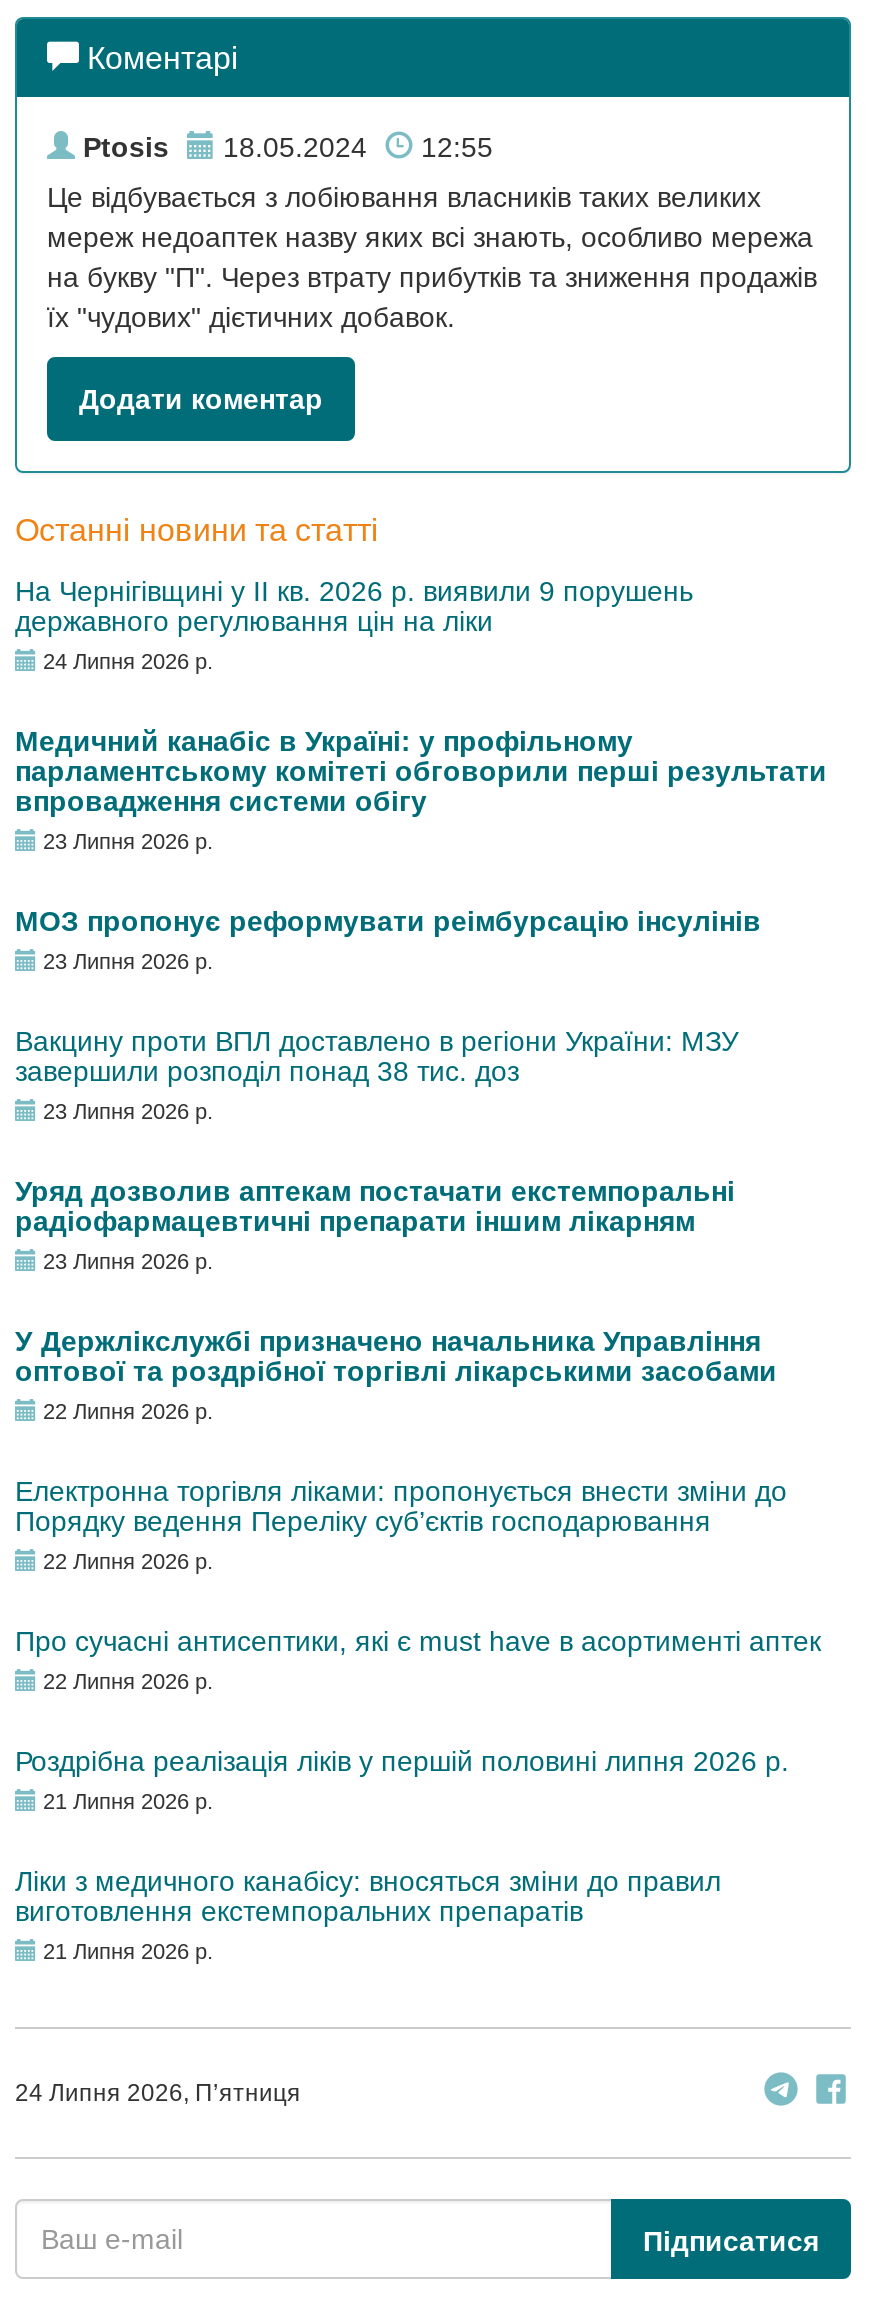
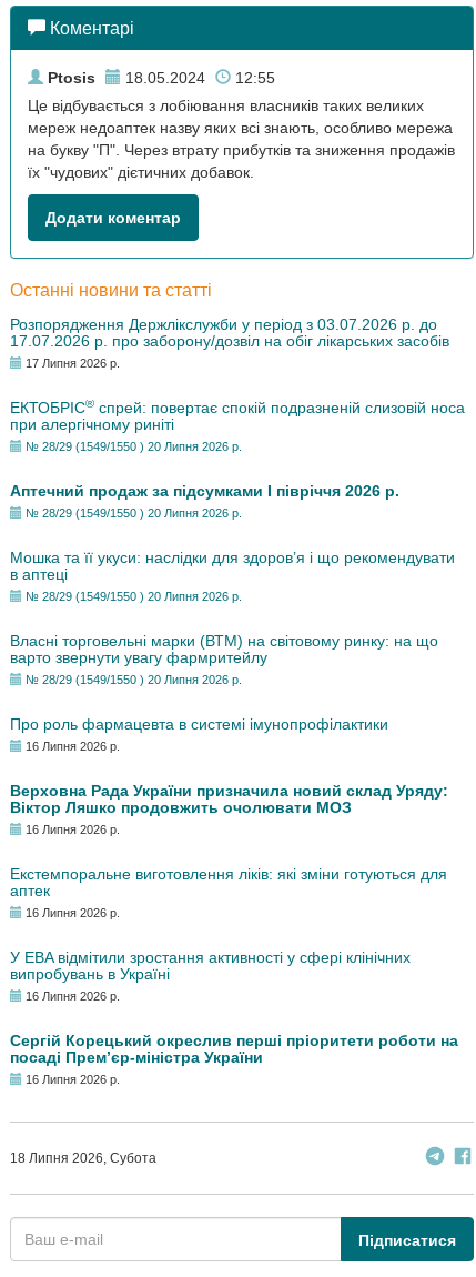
[15,575,693,673] На Чернігівщині у ІІ кв. 2026 р. виявили 9 порушень | державного регулювання цін на ліки | 24 Липня 2026 р. -> [10,315,449,370] Розпорядження Держлікслужби у період з 03.07.2026 р. до | 17.07.2026 р. про заборону/дозвіл на обіг лікарських засобів | 17 Липня 2026 р.
[15,725,827,853] Медичний канабіс в Україні: у профільному | парламентському комітеті обговорили перші результати | впровадження системи обігу | 23 Липня 2026 р. -> [10,396,465,453] ЕКТОБРІС® спрей: повертає спокій подразненій слизовій носа | при алергічному риніті | № 28/29 (1549/1550 ) 20 Липня 2026 р.
[15,905,761,973] МОЗ пропонує реформувати реімбурсацію інсулінів | 23 Липня 2026 р. -> [10,482,399,520] Аптечний продаж за підсумками І півріччя 2026 р. | № 28/29 (1549/1550 ) 20 Липня 2026 р.
[15,1025,739,1123] Вакцину проти ВПЛ доставлено в регіони України: МЗУ | завершили розподіл понад 38 тис. доз | 23 Липня 2026 р. -> [10,549,455,603] Мошка та її укуси: наслідки для здоров’я і що рекомендувати | в аптеці | № 28/29 (1549/1550 ) 20 Липня 2026 р.
[15,1175,735,1273] Уряд дозволив аптекам постачати екстемпоральні | радіофармацевтичні препарати іншим лікарням | 23 Липня 2026 р. -> [10,632,438,686] Власні торговельні марки (ВТМ) на світовому ринку: на що | варто звернути увагу фармритейлу | № 28/29 (1549/1550 ) 20 Липня 2026 р.
[15,1325,777,1423] У Держлікслужбі призначено начальника Управління | оптової та роздрібної торгівлі лікарськими засобами | 22 Липня 2026 р. -> [10,715,388,753] Про роль фармацевта в системі імунопрофілактики | 16 Липня 2026 р.
[15,1475,787,1573] Електронна торгівля ліками: пропонується внести зміни до | Порядку ведення Переліку суб’єктів господарювання | 22 Липня 2026 р. -> [10,782,448,836] Верховна Рада України призначила новий склад Уряду: | Віктор Ляшко продовжить очолювати МОЗ | 16 Липня 2026 р.
[15,1625,821,1693] Про сучасні антисептики, які є must have в асортименті аптек | 22 Липня 2026 р. -> [10,865,447,919] Екстемпоральне виготовлення ліків: які зміни готуються для | аптек | 16 Липня 2026 р.
[15,1745,789,1813] Роздрібна реалізація ліків у першій половині липня 2026 р. | 21 Липня 2026 р. -> [10,948,411,1003] У EBA відмітили зростання активності у сфері клінічних | випробувань в Україні | 16 Липня 2026 р.
[15,1865,721,1963] Ліки з медичного канабісу: вносяться зміни до правил | виготовлення екстемпоральних препаратів | 21 Липня 2026 р. -> [10,1032,458,1086] Сергій Корецький окреслив перші пріоритети роботи на | посаді Прем’єр-міністра України | 16 Липня 2026 р.
[15,2079,301,2107] 24 Липня 2026, П’ятниця -> [10,1150,156,1166] 18 Липня 2026, Субота

